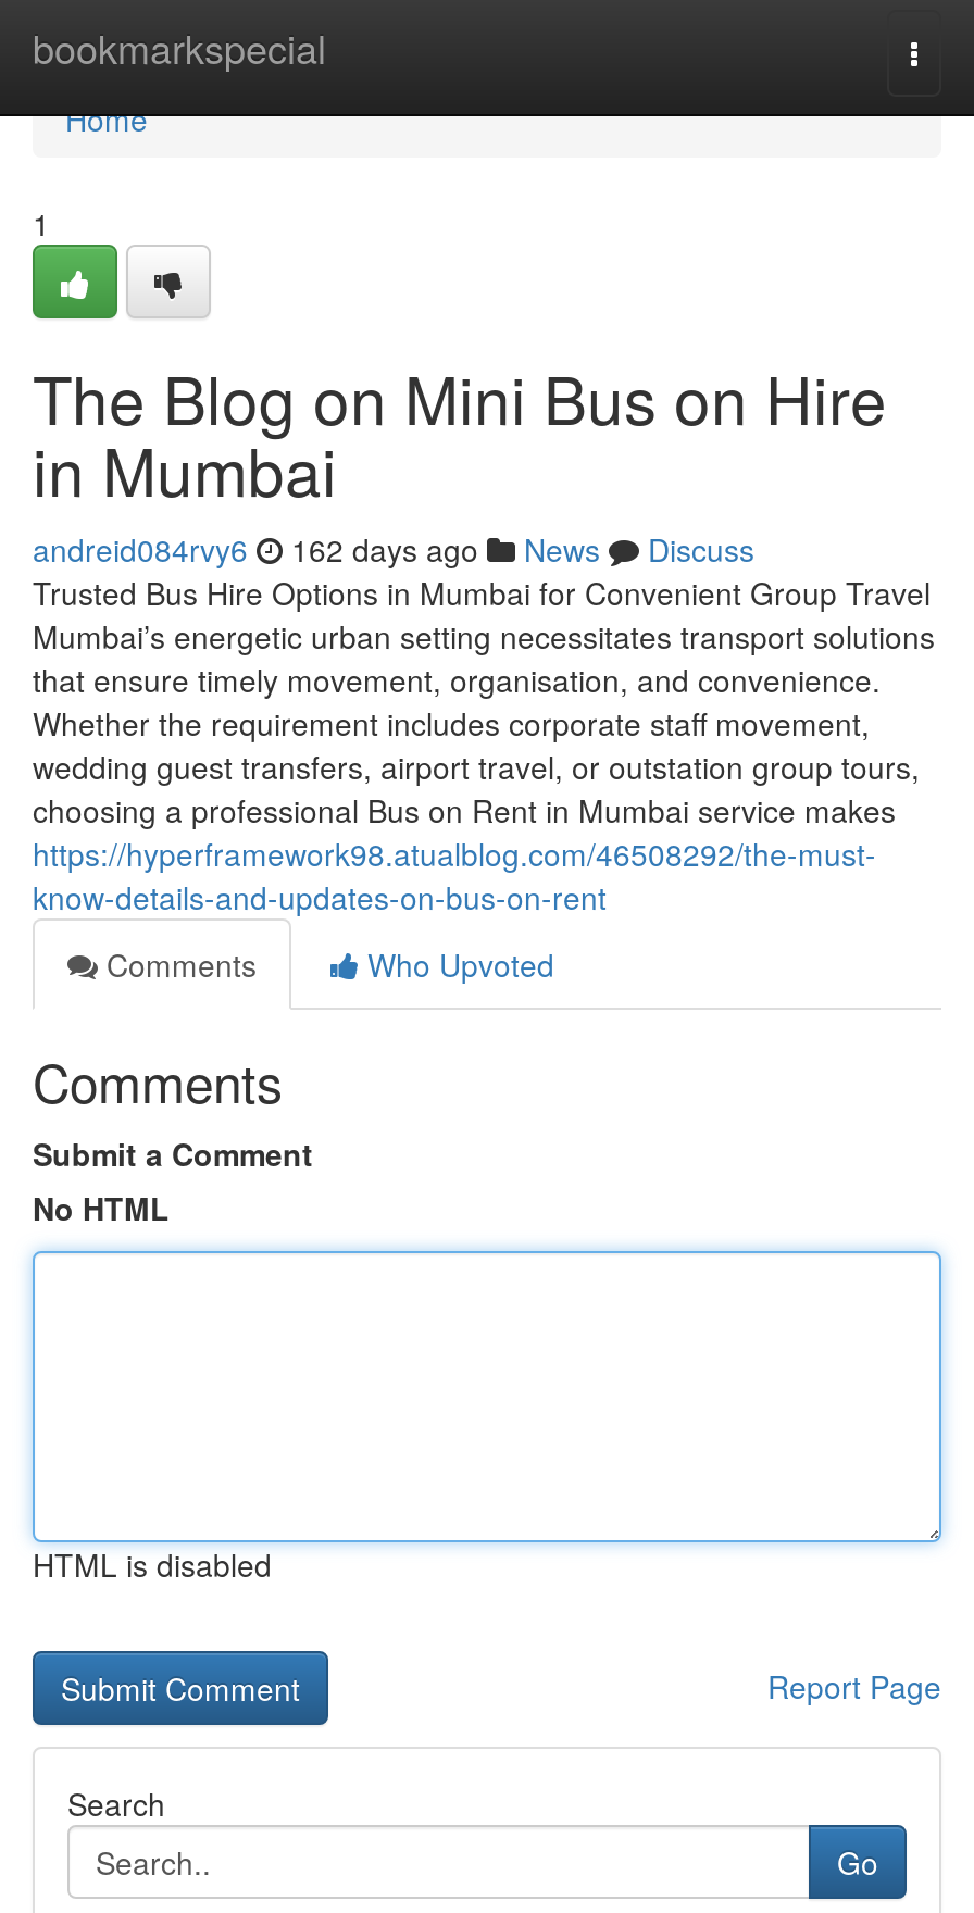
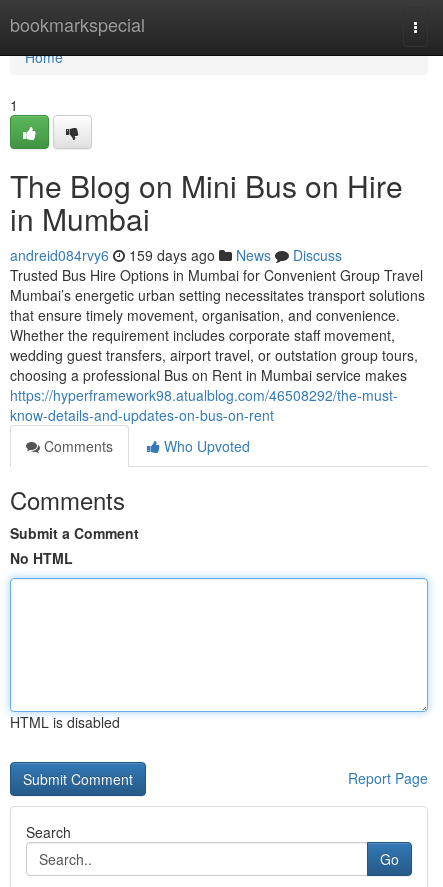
[33,527,754,571] andreid084rvy6 162 days ago News Discuss -> [10,245,342,265] andreid084rvy6 159 days ago News Discuss

